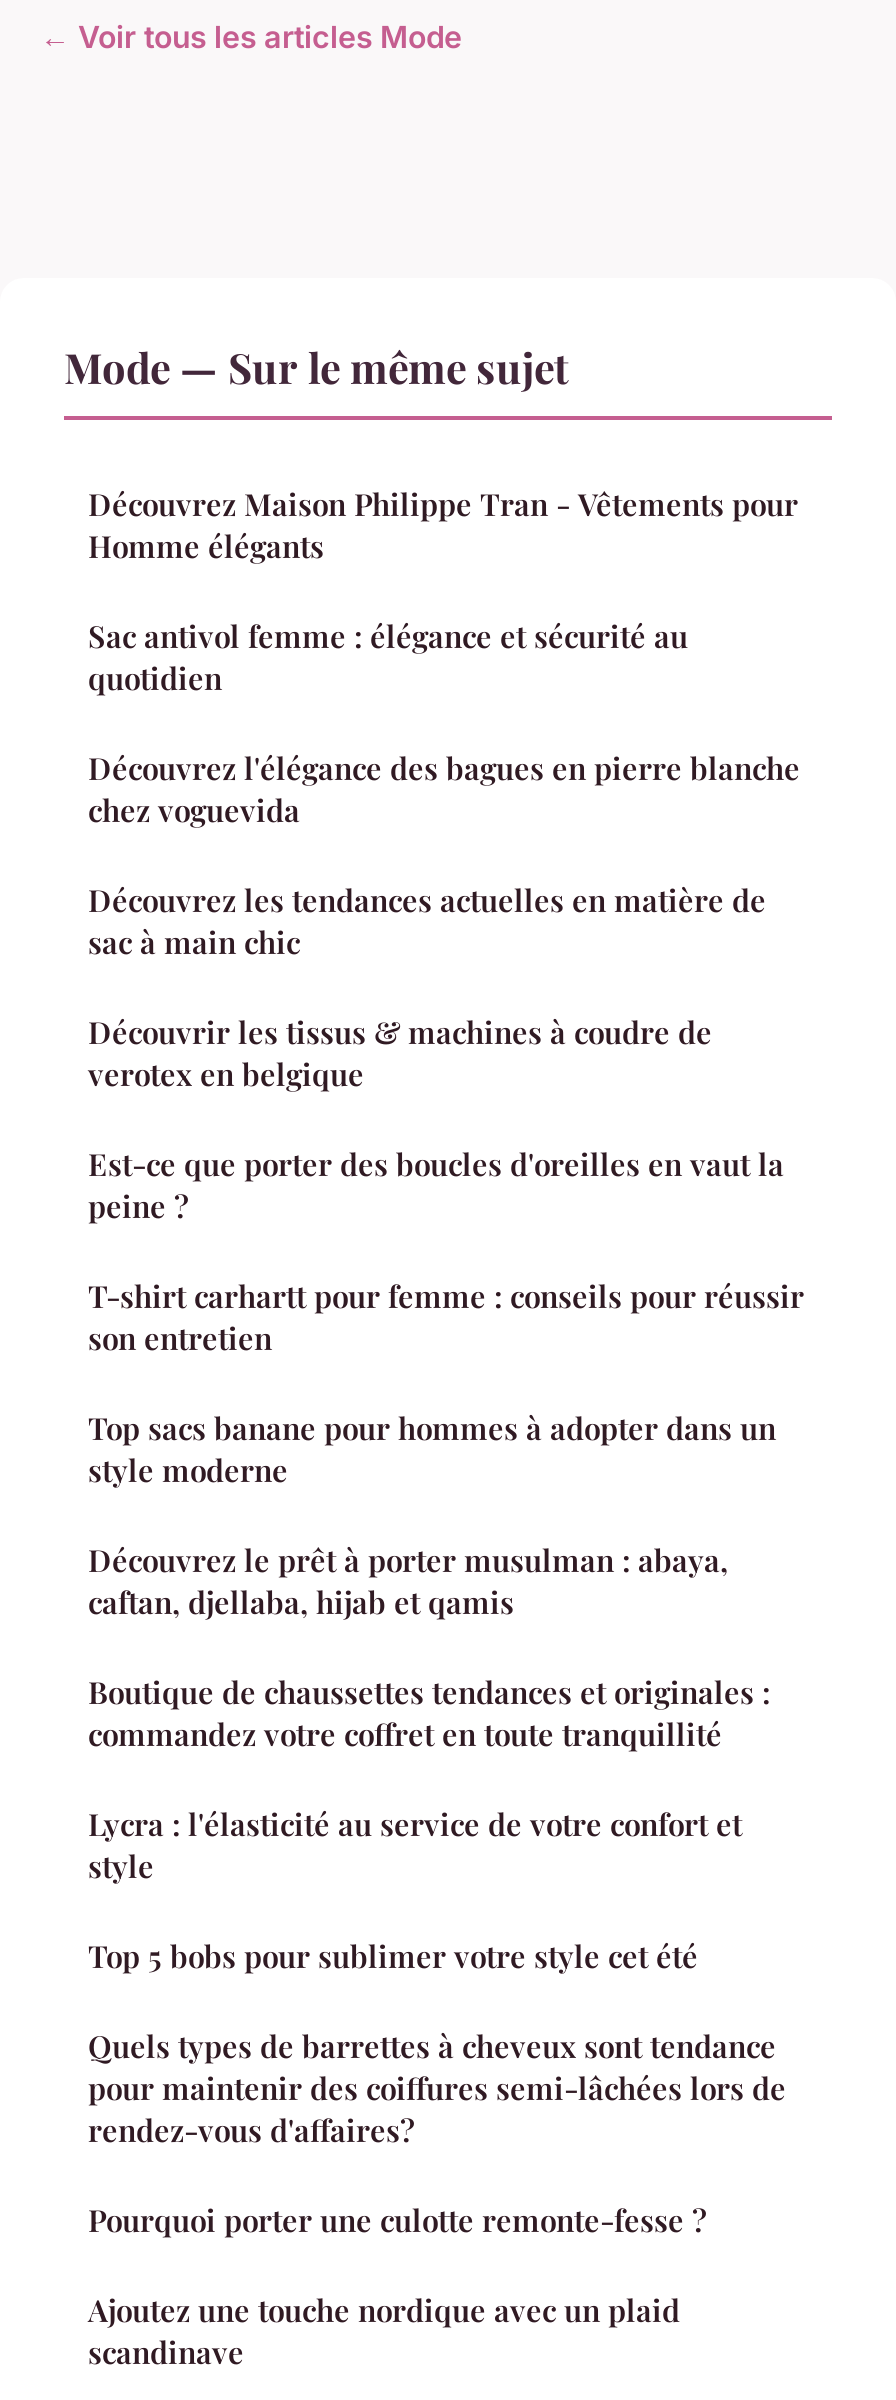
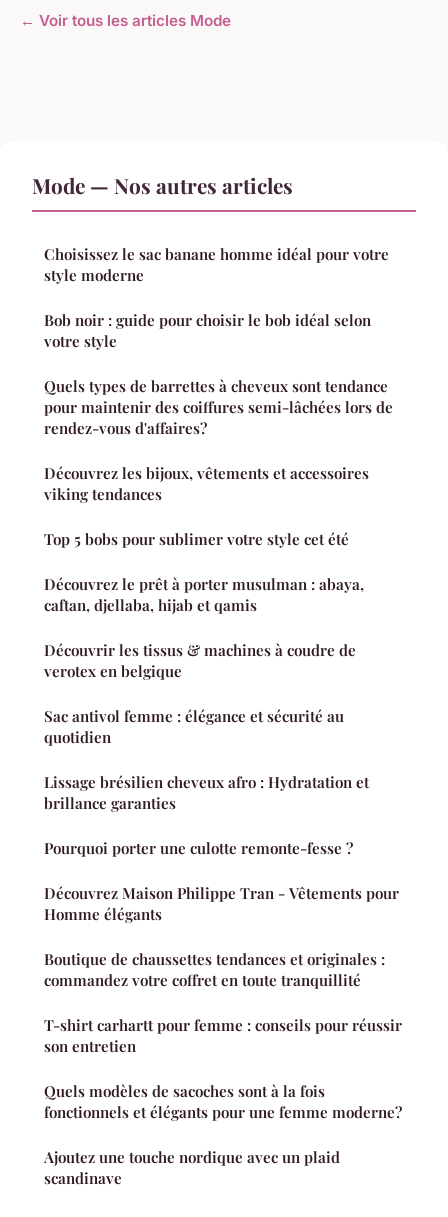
[64,338,800,1448] Mode — Sur le même sujet | Découvrez l'élégance des bagues en pierre blanche | chez voguevida | Découvrez les tendances actuelles en matière de | sac à main chic | Est-ce que porter des boucles d'oreilles en vaut la | peine ? | Top sacs banane pour hommes à adopter dans un -> [32,171,389,264] Mode — Nos autres articles | Choisissez le sac banane homme idéal pour votre
moved [88,484,798,566] -> [44,883,399,924]: Découvrez Maison Philippe Tran - Vêtements pour | Homme élégants
moved [88,616,712,1094] -> [44,640,356,747]: Découvrir les tissus & machines à coudre de | verotex en belgique | Sac antivol femme : élégance et sécurité au | quotidien
moved [88,1276,804,1358] -> [44,1015,402,1056]: T-shirt carhartt pour femme : conseils pour réussir | son entretien
moved [88,1450,288,1490] -> [44,265,144,285]: style moderne
moved [88,1540,728,1976] -> [44,529,364,615]: Top 5 bobs pour sublimer votre style cet été | Découvrez le prêt à porter musulman : abaya, | caftan, djellaba, hijab et qamis
moved [88,1672,770,1754] -> [44,949,385,990]: Boutique de chaussettes tendances et originales : | commandez votre coffret en toute tranquillité
[88,1804,742,1886] Lycra : l'élasticité au service de votre confort et | style -> [44,310,371,351] Bob noir : guide pour choisir le bob idéal selon | votre style
moved [88,2026,786,2150] -> [44,376,393,438]: Quels types de barrettes à cheveux sont tendance | pour maintenir des coiffures semi-lâchées lors de | rendez-vous d'affaires?
none -> [44,463,369,813] Découvrez les bijoux, vêtements et accessoires | viking tendances | Lissage brésilien cheveux afro : Hydratation et | brillance garanties
moved [88,2200,706,2240] -> [44,838,353,858]: Pourquoi porter une culotte remonte-fesse ?
none -> [44,1081,402,1122] Quels modèles de sacoches sont à la fois | fonctionnels et élégants pour une femme moderne?

